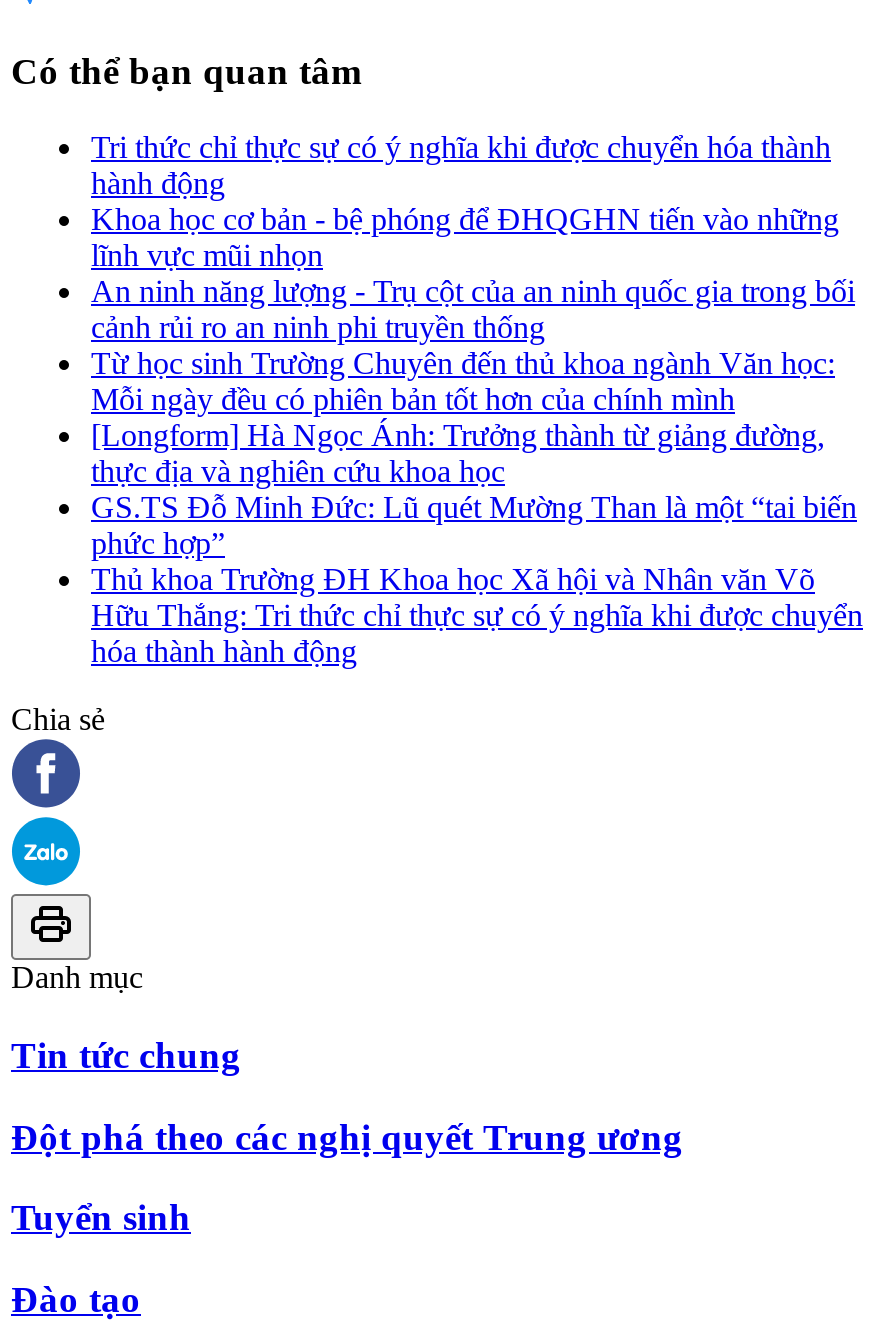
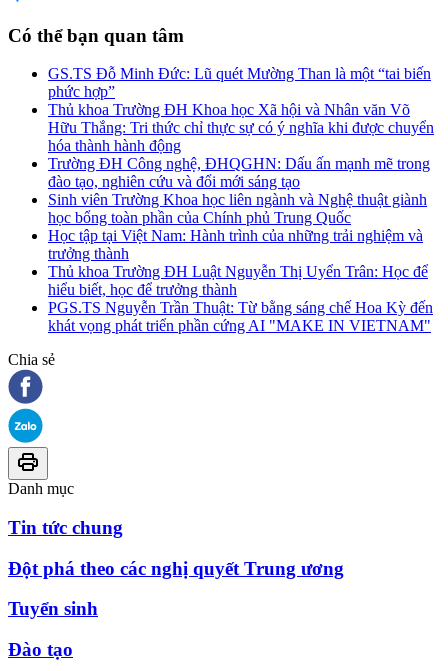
[91,131,855,489] Tri thức chỉ thực sự có ý nghĩa khi được chuyển hóa thành | hành động | Khoa học cơ bản - bệ phóng để ĐHQGHN tiến vào những | lĩnh vực mũi nhọn | An ninh năng lượng - Trụ cột của an ninh quốc gia trong bối | cảnh rủi ro an ninh phi truyền thống | Từ học sinh Trường Chuyên đến thủ khoa ngành Văn học: | Mỗi ngày đều có phiên bản tốt hơn của chính mình | [Longform] Hà Ngọc Ánh: Trưởng thành từ giảng đường, | thực địa và nghiên cứu khoa học -> none
moved [91,491,863,669] -> [48,65,434,154]: GS.TS Đỗ Minh Đức: Lũ quét Mường Than là một “tai biến | phức hợp” | Thủ khoa Trường ĐH Khoa học Xã hội và Nhân văn Võ | Hữu Thắng: Tri thức chỉ thực sự có ý nghĩa khi được chuyển | hóa thành hành động
none -> [48,155,433,334] Trường ĐH Công nghệ, ĐHQGHN: Dấu ấn mạnh mẽ trong | đào tạo, nghiên cứu và đổi mới sáng tạo | Sinh viên Trường Khoa học liên ngành và Nghệ thuật giành | học bổng toàn phần của Chính phủ Trung Quốc | Học tập tại Việt Nam: Hành trình của những trải nghiệm và | trưởng thành | Thủ khoa Trường ĐH Luật Nguyễn Thị Uyển Trân: Học để | hiểu biết, học để trưởng thành | PGS.TS Nguyễn Trần Thuật: Từ bằng sáng chế Hoa Kỳ đến | khát vọng phát triển phần cứng AI "MAKE IN VIETNAM"

